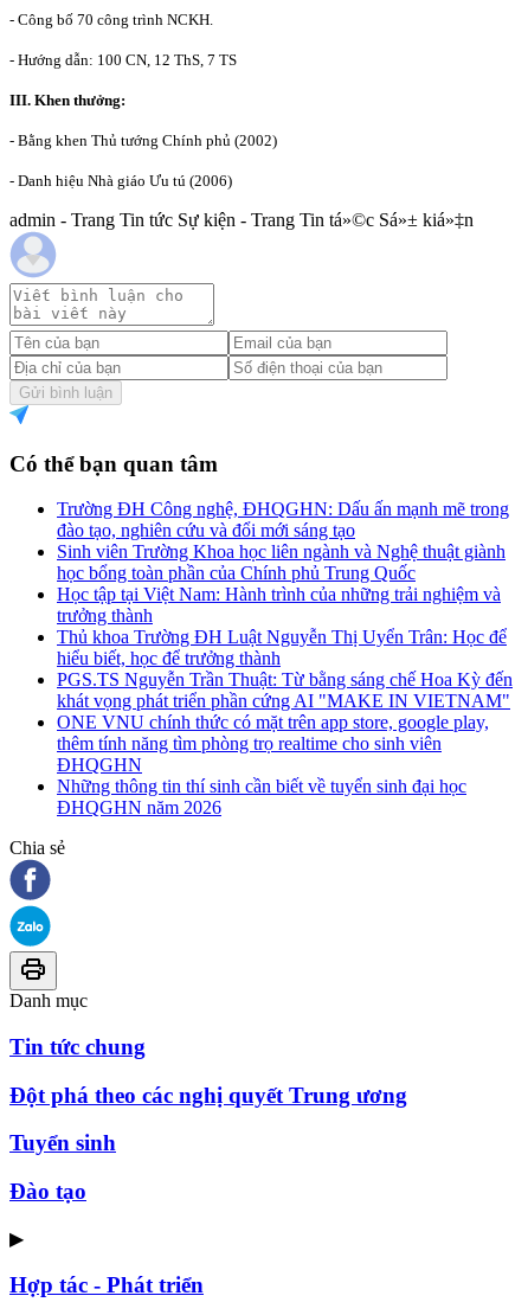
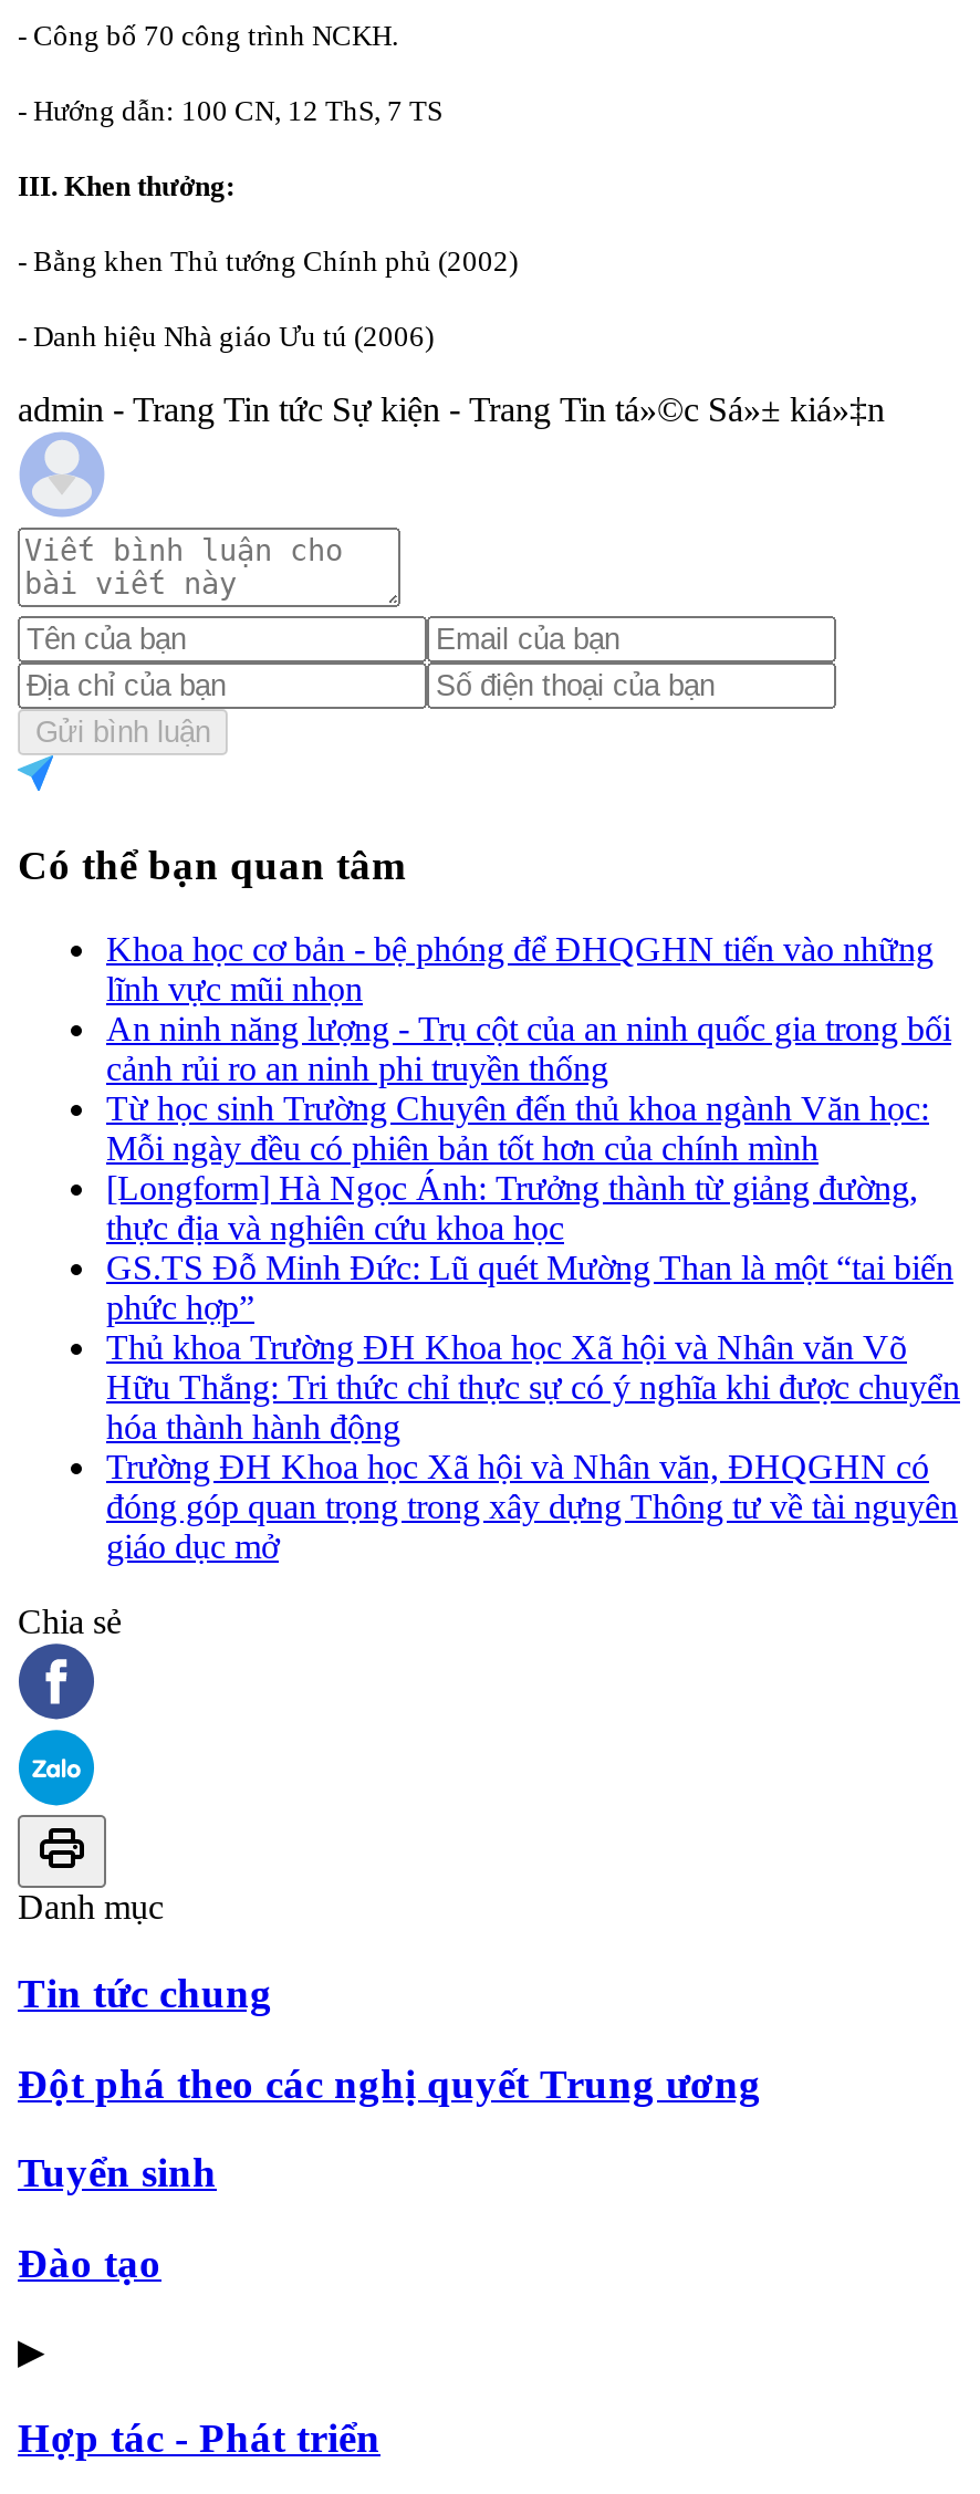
[57,499,513,818] Trường ĐH Công nghệ, ĐHQGHN: Dấu ấn mạnh mẽ trong | đào tạo, nghiên cứu và đổi mới sáng tạo | Sinh viên Trường Khoa học liên ngành và Nghệ thuật giành | học bổng toàn phần của Chính phủ Trung Quốc | Học tập tại Việt Nam: Hành trình của những trải nghiệm và | trưởng thành | Thủ khoa Trường ĐH Luật Nguyễn Thị Uyển Trân: Học để | hiểu biết, học để trưởng thành | PGS.TS Nguyễn Trần Thuật: Từ bằng sáng chế Hoa Kỳ đến | khát vọng phát triển phần cứng AI "MAKE IN VIETNAM" | ONE VNU chính thức có mặt trên app store, google play, | thêm tính năng tìm phòng trọ realtime cho sinh viên | ĐHQGHN | Những thông tin thí sinh cần biết về tuyển sinh đại học | ĐHQGHN năm 2026 -> [106,931,960,1566] Khoa học cơ bản - bệ phóng để ĐHQGHN tiến vào những | lĩnh vực mũi nhọn | An ninh năng lượng - Trụ cột của an ninh quốc gia trong bối | cảnh rủi ro an ninh phi truyền thống | Từ học sinh Trường Chuyên đến thủ khoa ngành Văn học: | Mỗi ngày đều có phiên bản tốt hơn của chính mình | [Longform] Hà Ngọc Ánh: Trưởng thành từ giảng đường, | thực địa và nghiên cứu khoa học | GS.TS Đỗ Minh Đức: Lũ quét Mường Than là một “tai biến | phức hợp” | Thủ khoa Trường ĐH Khoa học Xã hội và Nhân văn Võ | Hữu Thắng: Tri thức chỉ thực sự có ý nghĩa khi được chuyển | hóa thành hành động | Trường ĐH Khoa học Xã hội và Nhân văn, ĐHQGHN có | đóng góp quan trọng trong xây dựng Thông tư về tài nguyên | giáo dục mở

